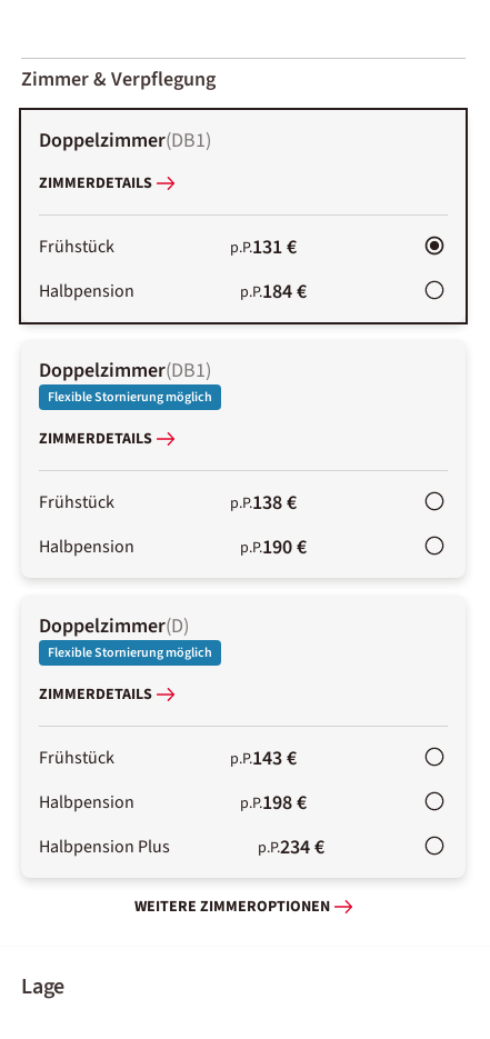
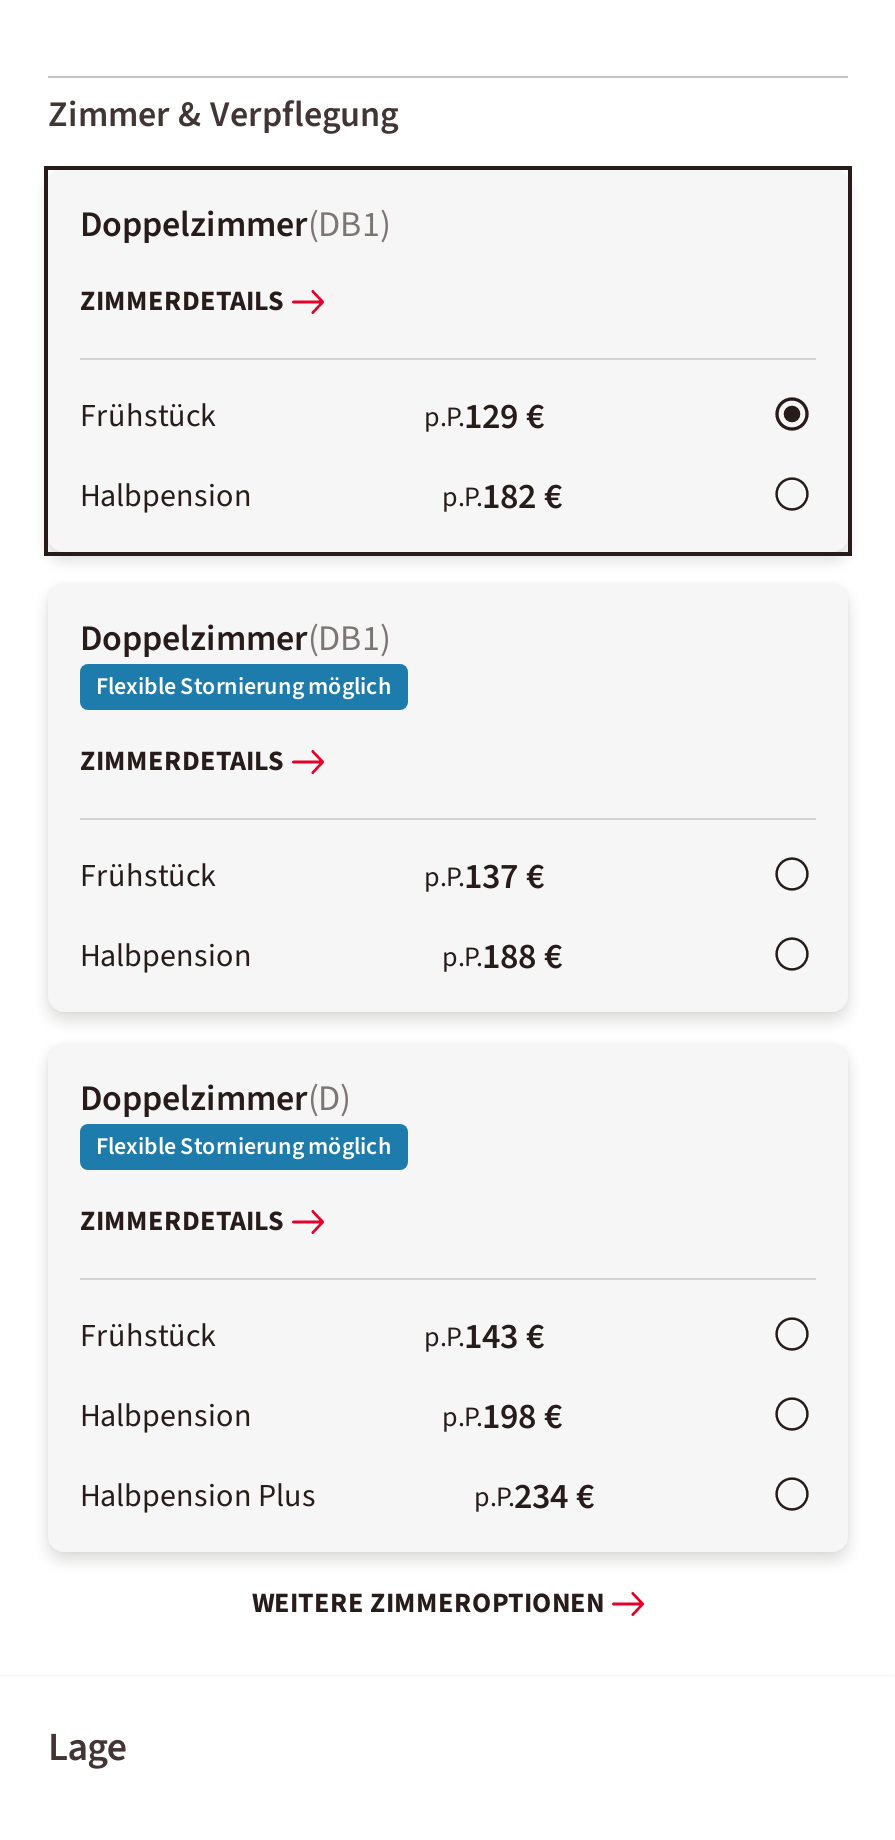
[230,233,297,261] p.P.131 € -> [424,392,544,442] p.P.129 €
[240,278,307,305] p.P.184 € -> [442,472,562,522] p.P.182 €
[230,489,297,517] p.P.138 € -> [424,852,544,902] p.P.137 €
[240,533,307,561] p.P.190 € -> [442,932,562,982] p.P.188 €

